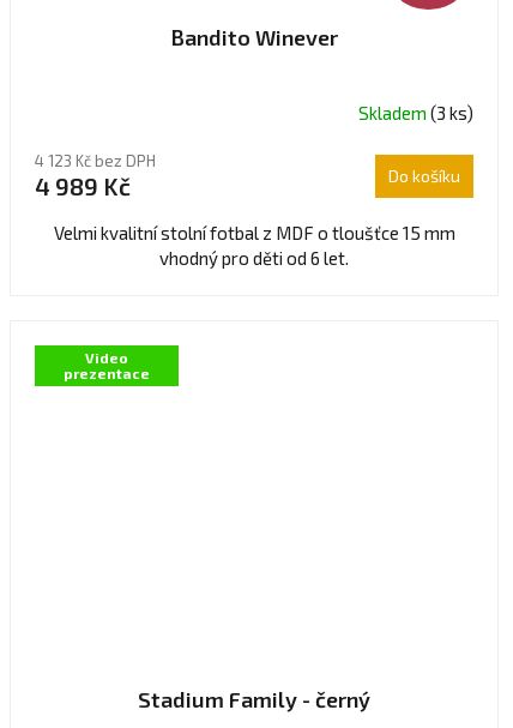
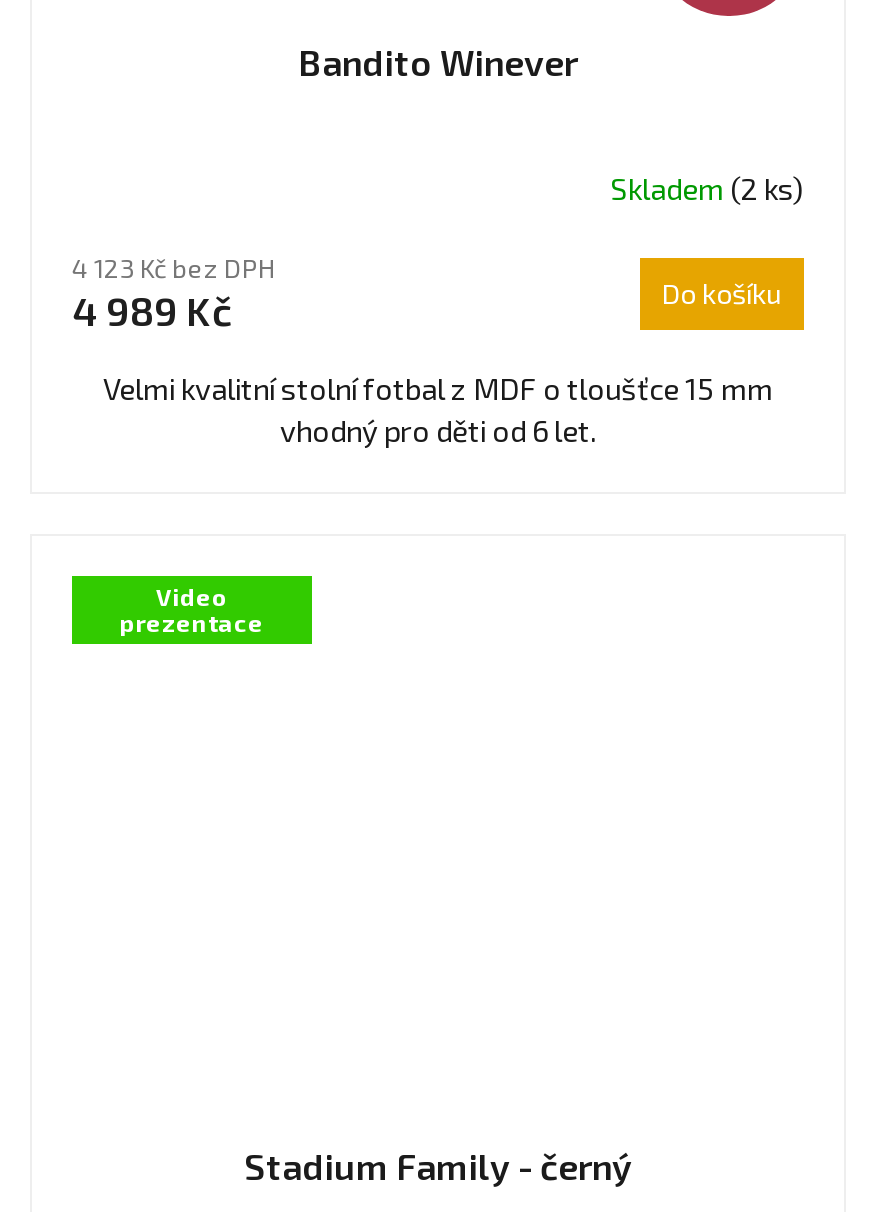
[358,103,473,124] Skladem (3 ks) -> [610,171,804,207] Skladem (2 ks)

